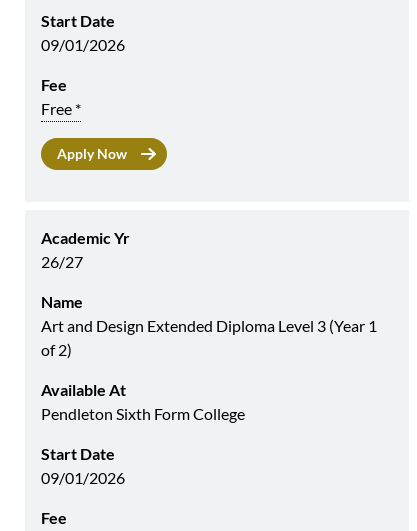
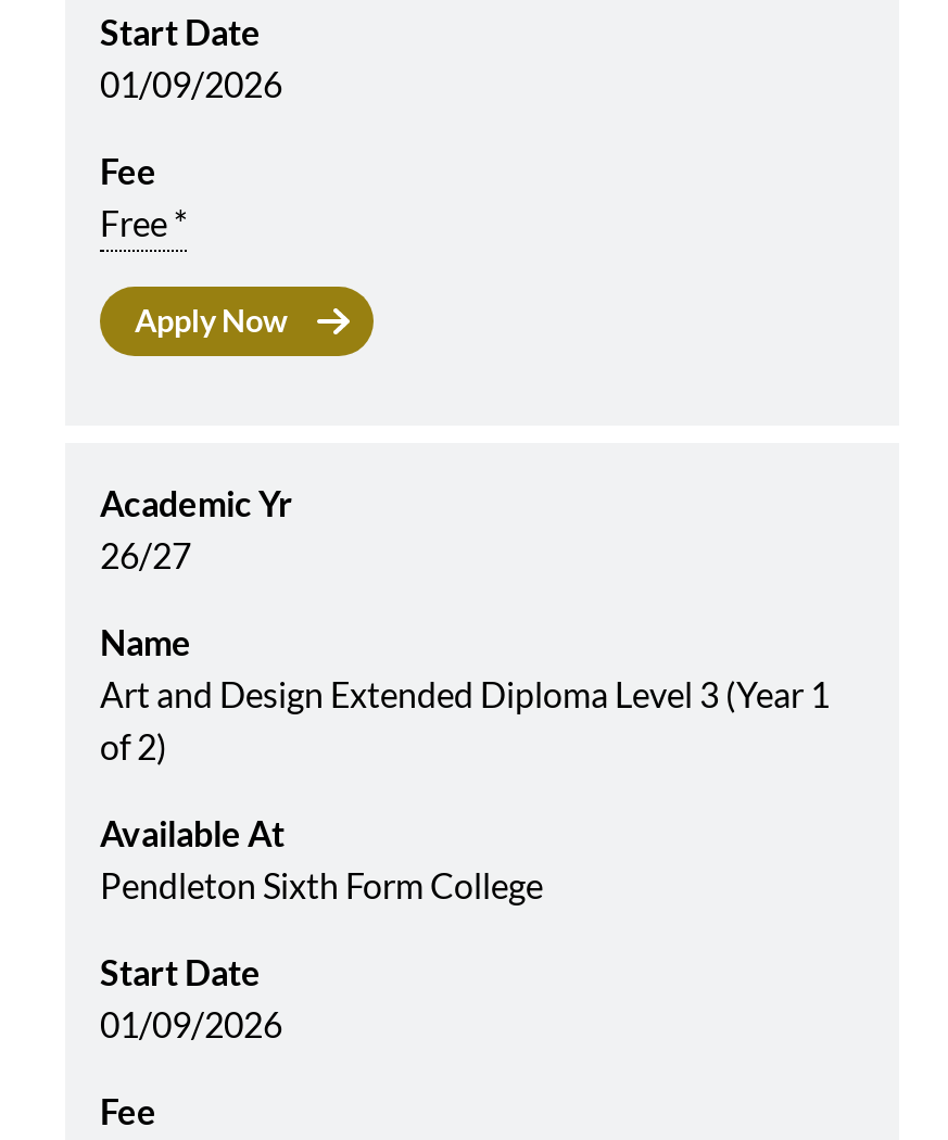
[41,35,125,54] 09/01/2026 -> [100,63,282,104] 01/09/2026
[41,468,125,487] 09/01/2026 -> [100,1003,282,1044] 01/09/2026

